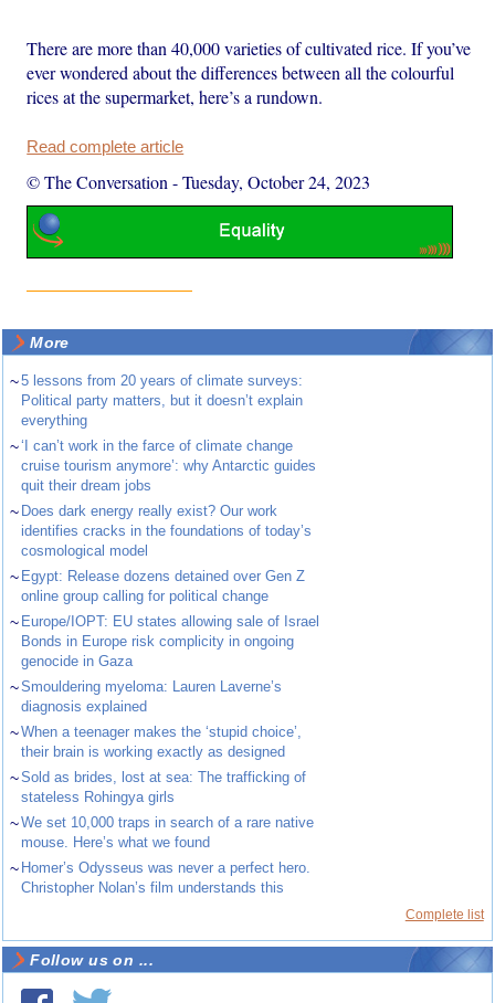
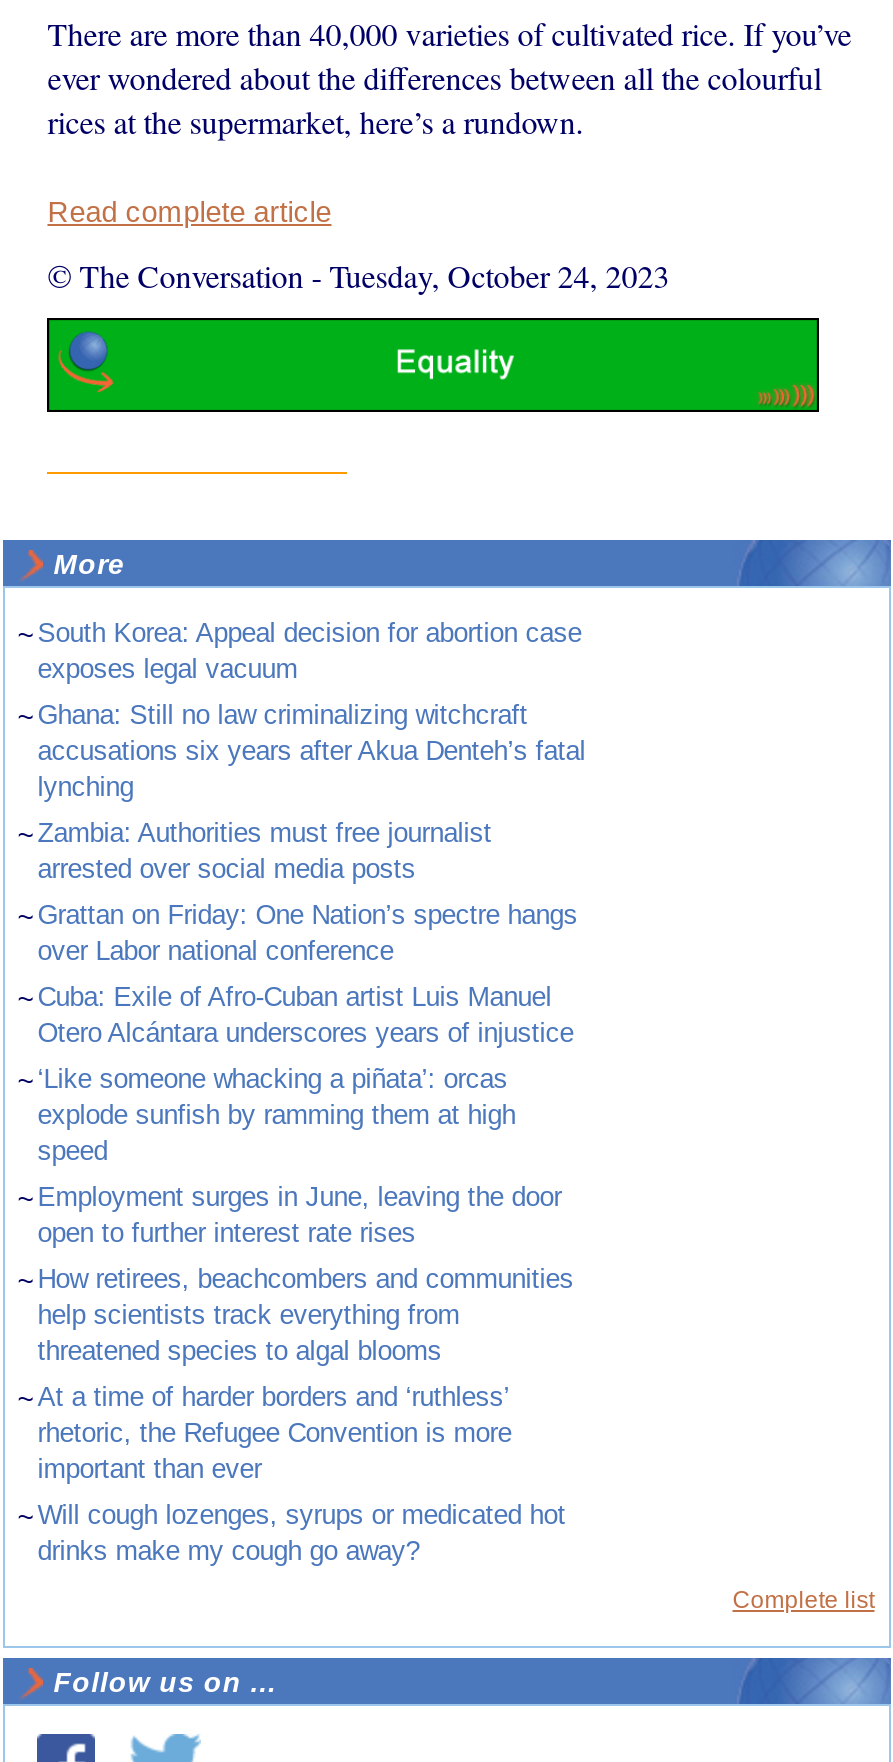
[10,372,303,428] ~ 5 lessons from 20 years of climate surveys: | Political party matters, but it doesn’t explain | everything -> [17,619,581,685] ~ South Korea: Appeal decision for abortion case | exposes legal vacuum
[10,437,316,493] ~ ‘I can’t work in the farce of climate change | cruise tourism anymore’: why Antarctic guides | quit their dream jobs -> [17,701,585,803] ~ Ghana: Still no law criminalizing witchcraft | accusations six years after Akua Denteh’s fatal | lynching
[10,502,312,559] ~ Does dark energy really exist? Our work | identifies cracks in the foundations of today’s | cosmological model -> [17,819,491,885] ~ Zambia: Authorities must free journalist | arrested over social media posts
[10,567,305,604] ~ Egypt: Release dozens detained over Gen Z | online group calling for political change -> [17,901,577,967] ~ Grattan on Friday: One Nation’s spectre hangs | over Labor national conference
[10,613,320,669] ~ Europe/IOPT: EU states allowing sale of Israel | Bonds in Europe risk complicity in ongoing | genocide in Gaza -> [17,983,573,1049] ~ Cuba: Exile of Afro-Cuban artist Luis Manuel | Otero Alcántara underscores years of injustice
[10,678,282,714] ~ Smouldering myeloma: Lauren Laverne’s | diagnosis explained -> [17,1065,515,1167] ~ ‘Like someone whacking a piñata’: orcas | explode sunfish by ramming them at high | speed
[10,723,302,760] ~ When a teenager makes the ‘stupid choice’, | their brain is working exactly as designed -> [17,1183,561,1249] ~ Employment surges in June, leaving the door | open to further interest rate rises
[10,768,306,805] ~ Sold as brides, lost at sea: The trafficking of | stateless Rohingya girls -> [17,1265,573,1367] ~ How retirees, beachcombers and communities | help scientists track everything from | threatened species to algal blooms
[10,814,314,850] ~ We set 10,000 traps in search of a rare native | mouse. Here’s what we found -> [17,1383,511,1485] ~ At a time of harder borders and ‘ruthless’ | rhetoric, the Refugee Convention is more | important than ever
[10,859,311,896] ~ Homer’s Odysseus was never a perfect hero. | Christopher Nolan’s film understands this -> [17,1501,565,1567] ~ Will cough lozenges, syrups or medicated hot | drinks make my cough go away?

